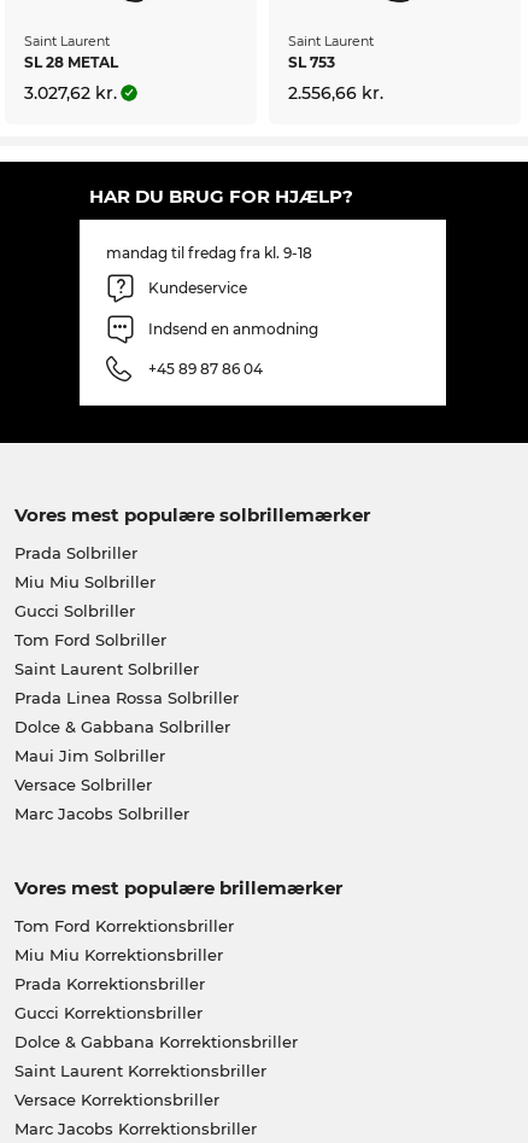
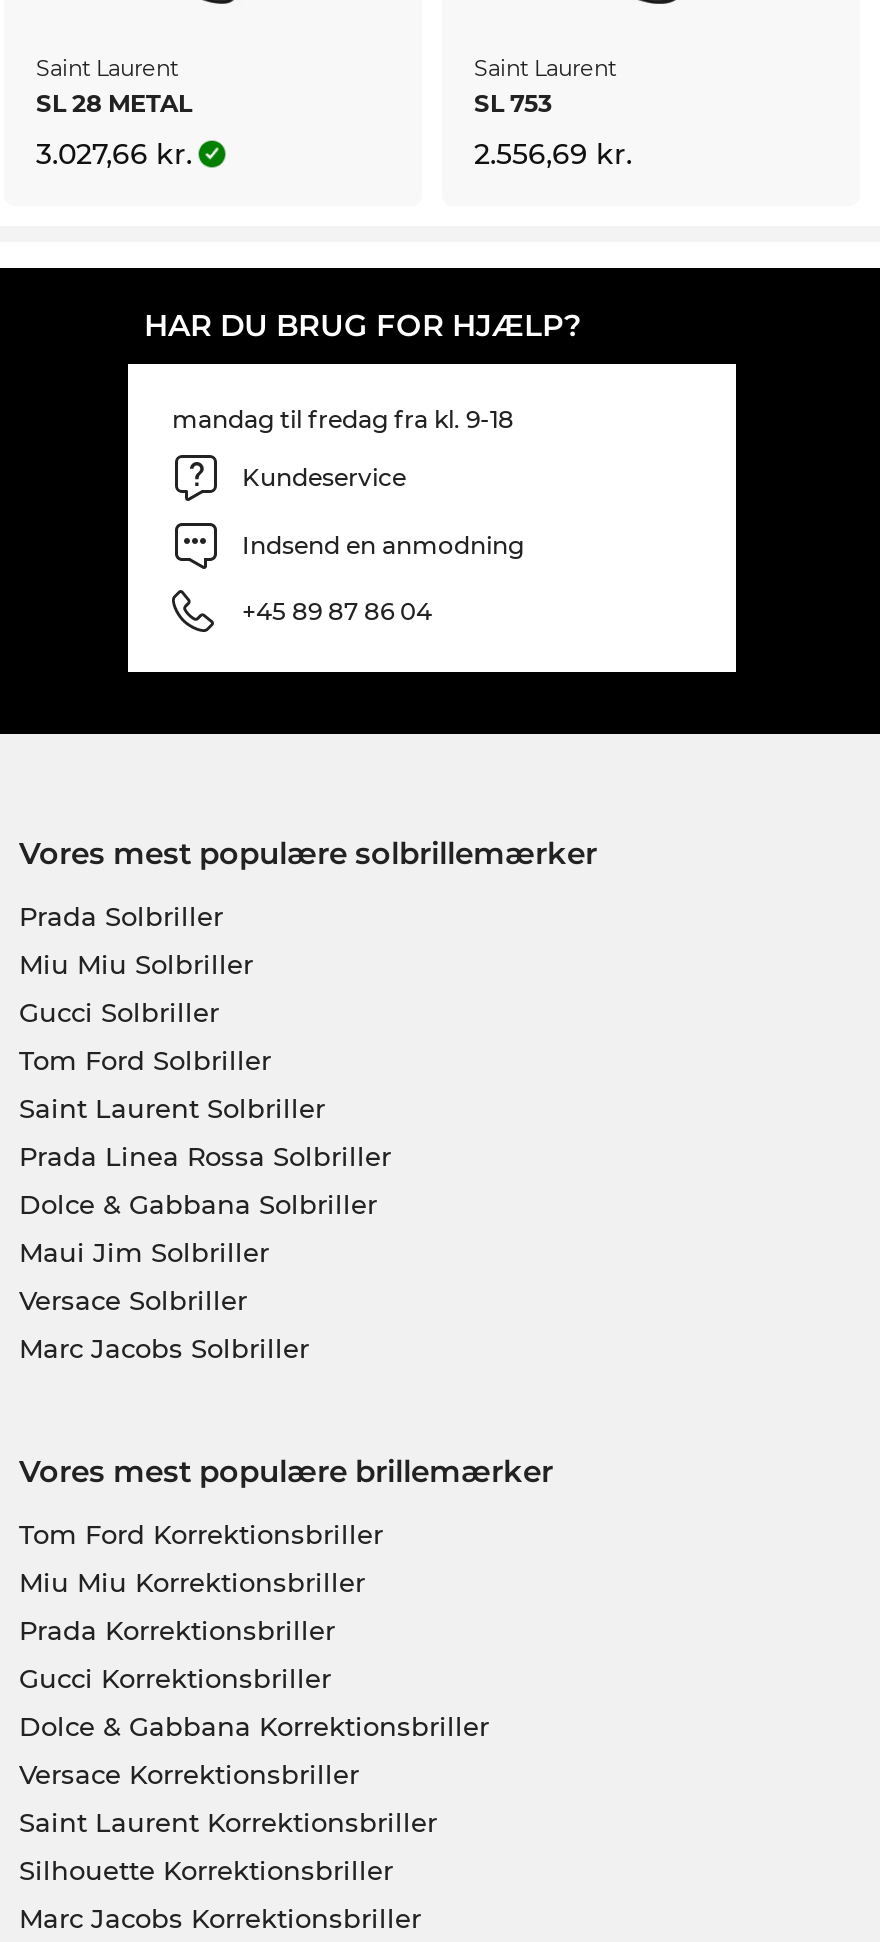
[24,82,117,103] 3.027,62 kr. -> [36,135,192,171] 3.027,66 kr.
[288,82,383,103] 2.556,66 kr. -> [474,135,632,171] 2.556,69 kr.
none -> [19,1853,393,1885] Silhouette Korrektionsbriller
moved [14,1089,219,1109] -> [19,1757,359,1789]: Versace Korrektionsbriller

